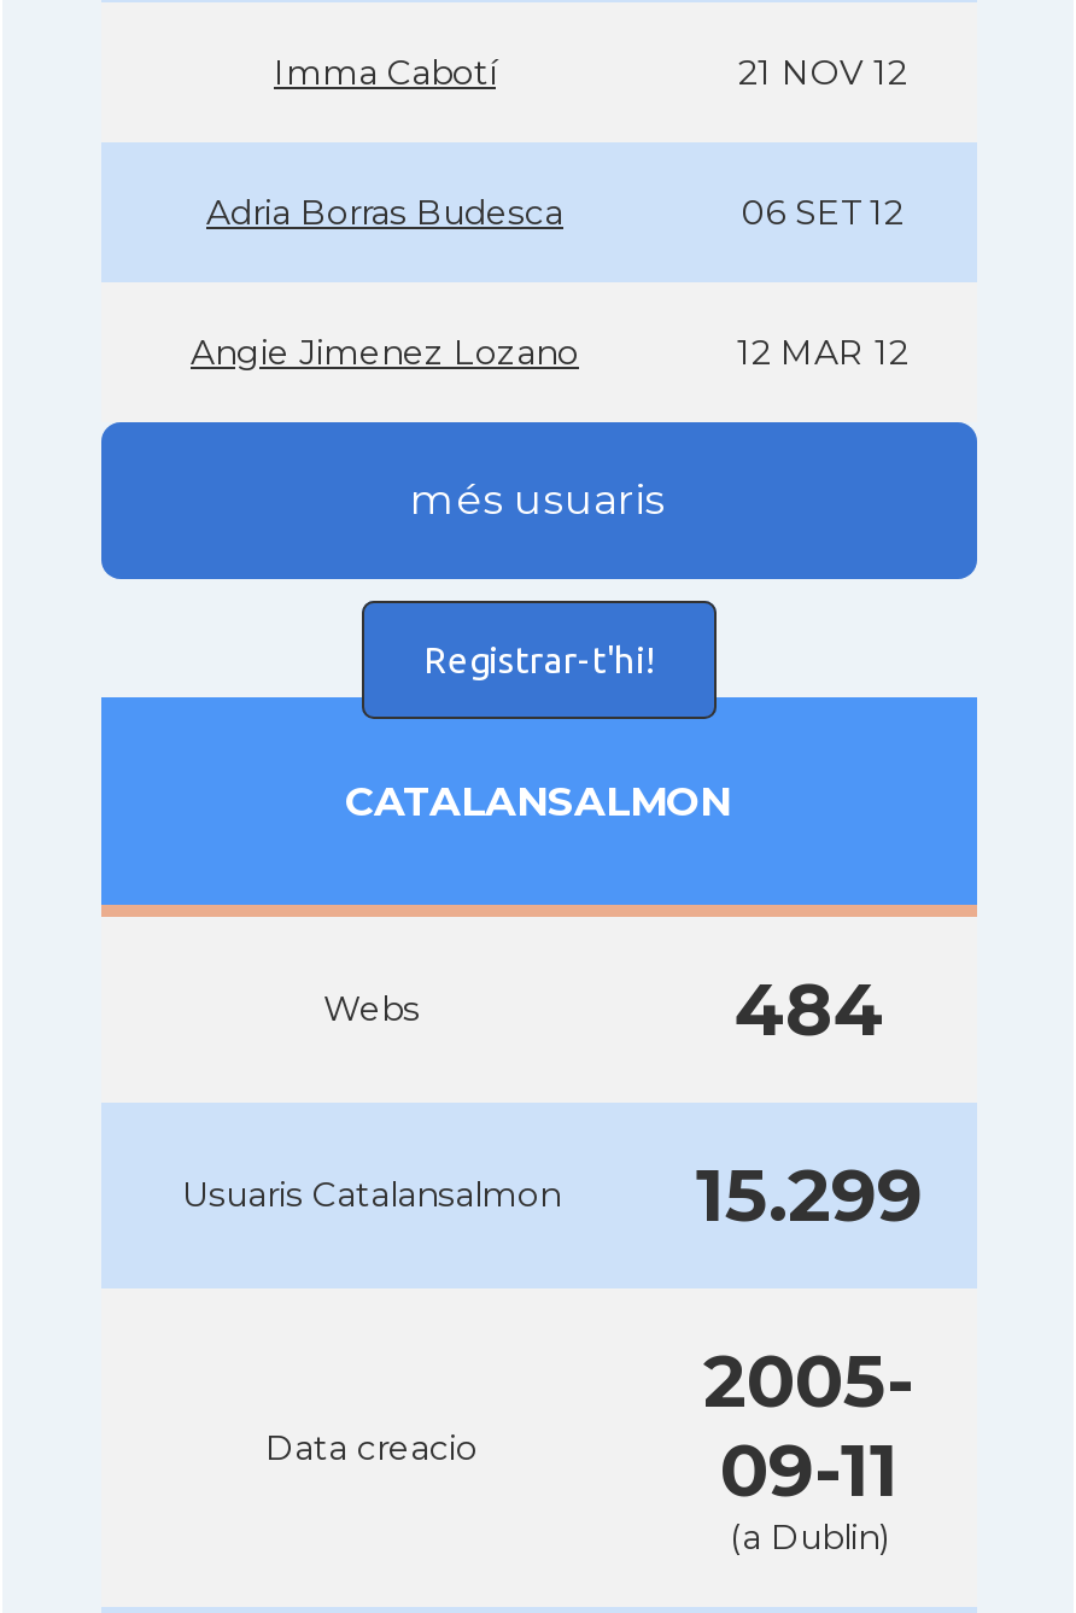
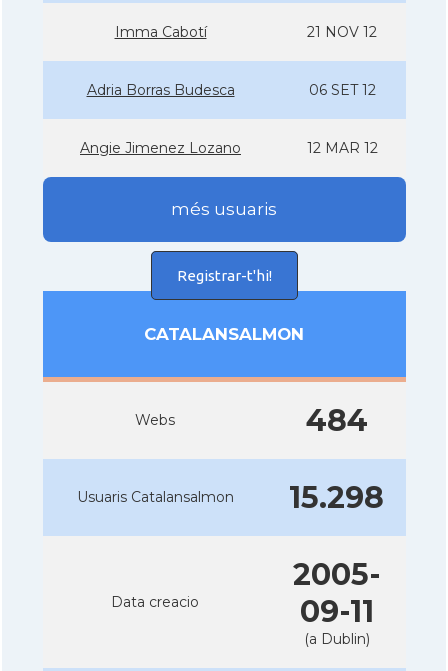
[696,1150,923,1240] 15.299 -> [289,479,384,516] 15.298

